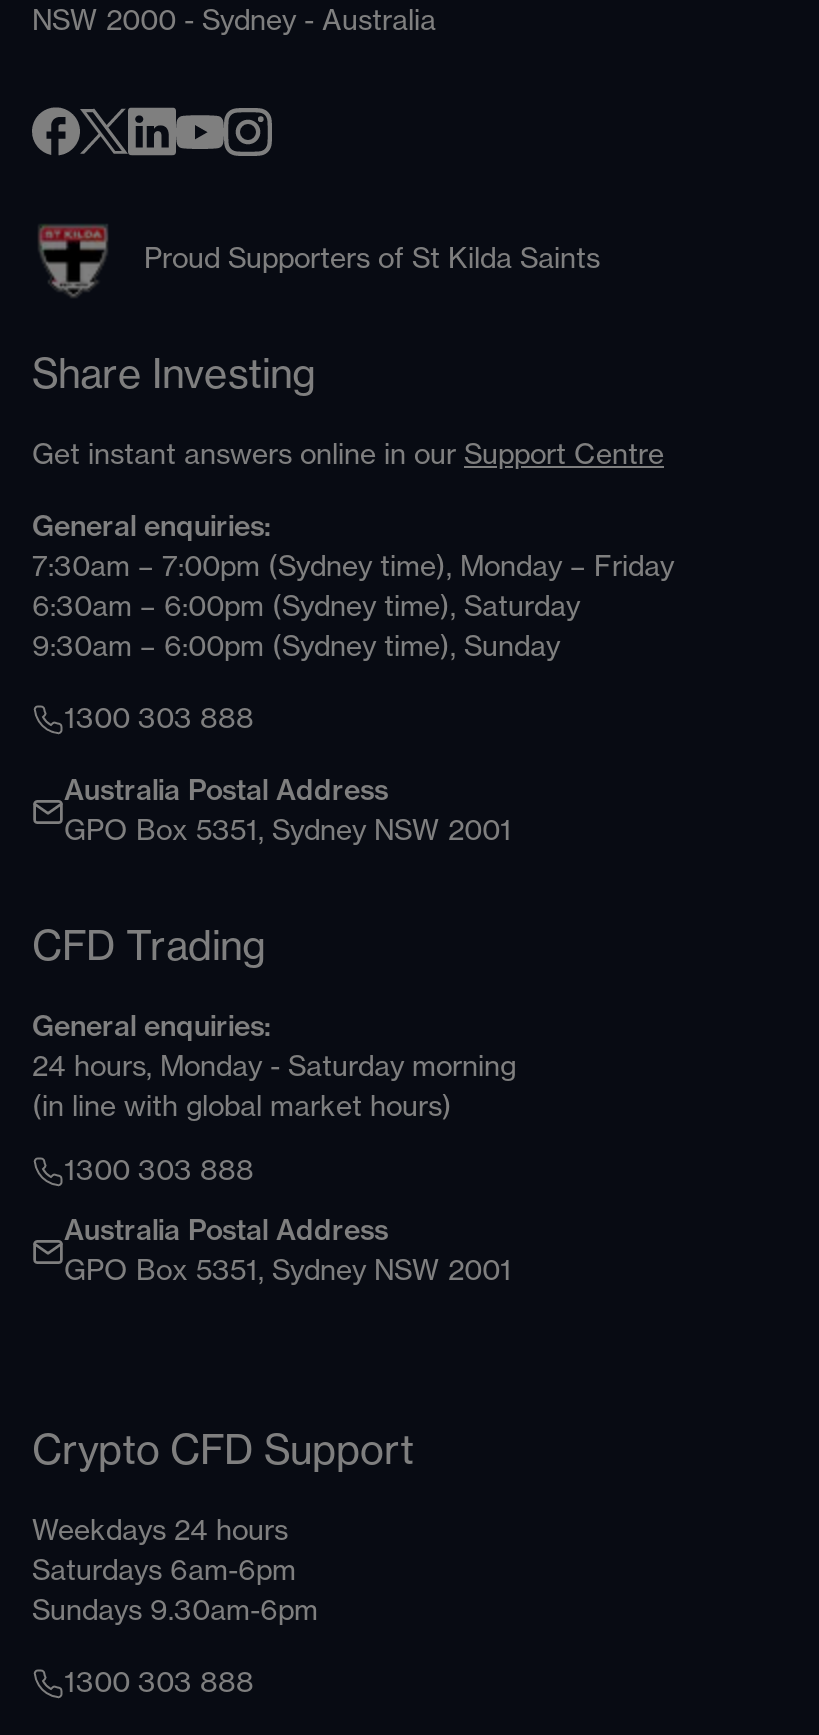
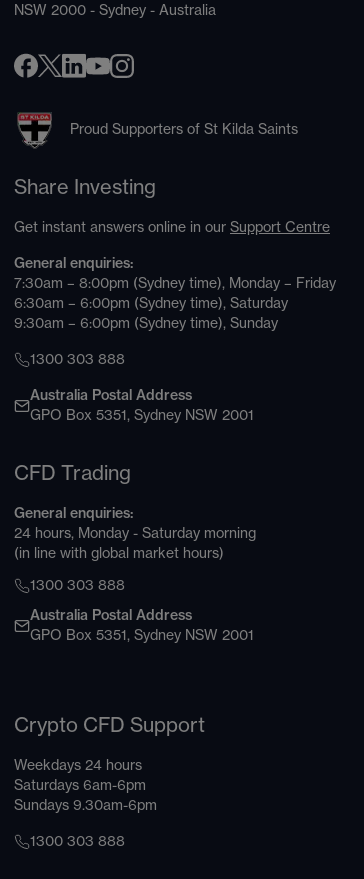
[32,555,674,583] 7:30am – 7:00pm (Sydney time), Monday – Friday -> [14,277,336,291] 7:30am – 8:00pm (Sydney time), Monday – Friday

